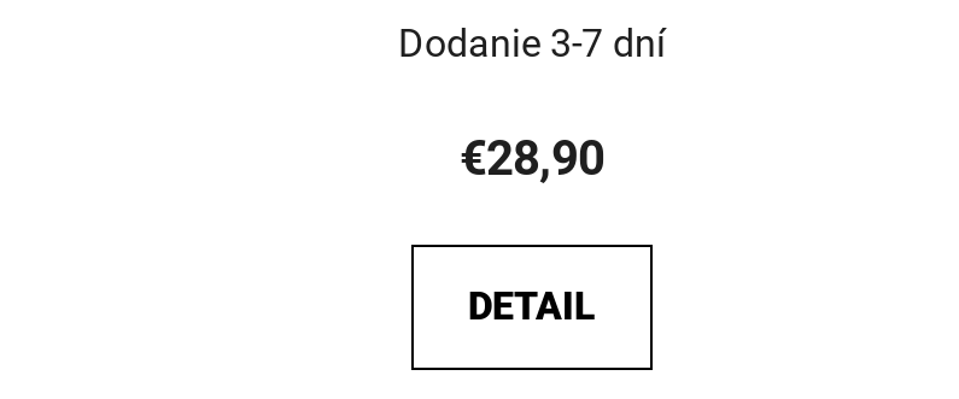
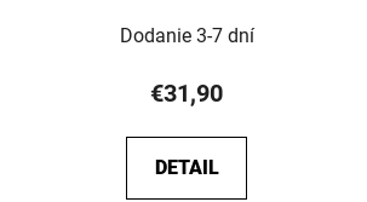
[460,128,604,186] €28,90 -> [150,78,223,107] €31,90

